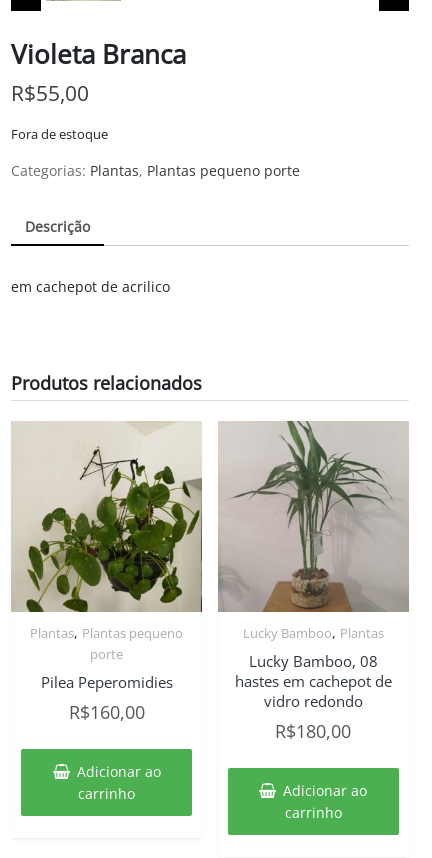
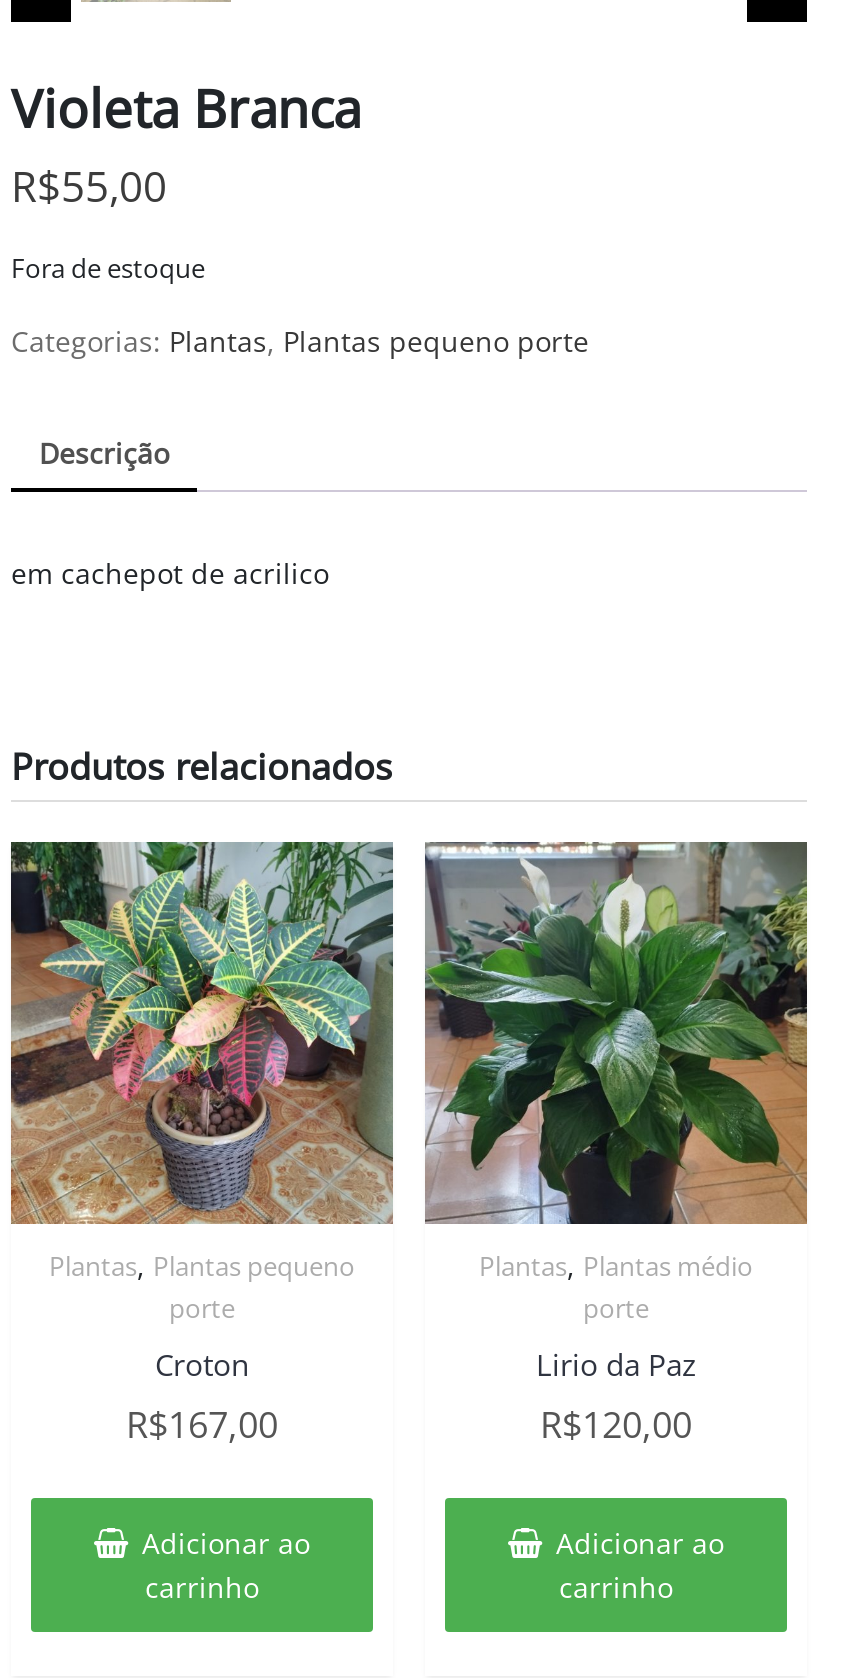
[11,421,202,613] [image] -> [9,840,395,1226] [image]
[218,421,409,743] [image] | Lucky Bamboo, Plantas | Lucky Bamboo, 08 | hastes em cachepot de | vidro redondo | R$180,00 -> [423,842,809,1449] [image] | Plantas, Plantas médio | porte | Lirio da Paz | R$120,00
[40,672,172,724] Pilea Peperomidies | R$160,00 -> [126,1344,278,1449] Croton | R$167,00

